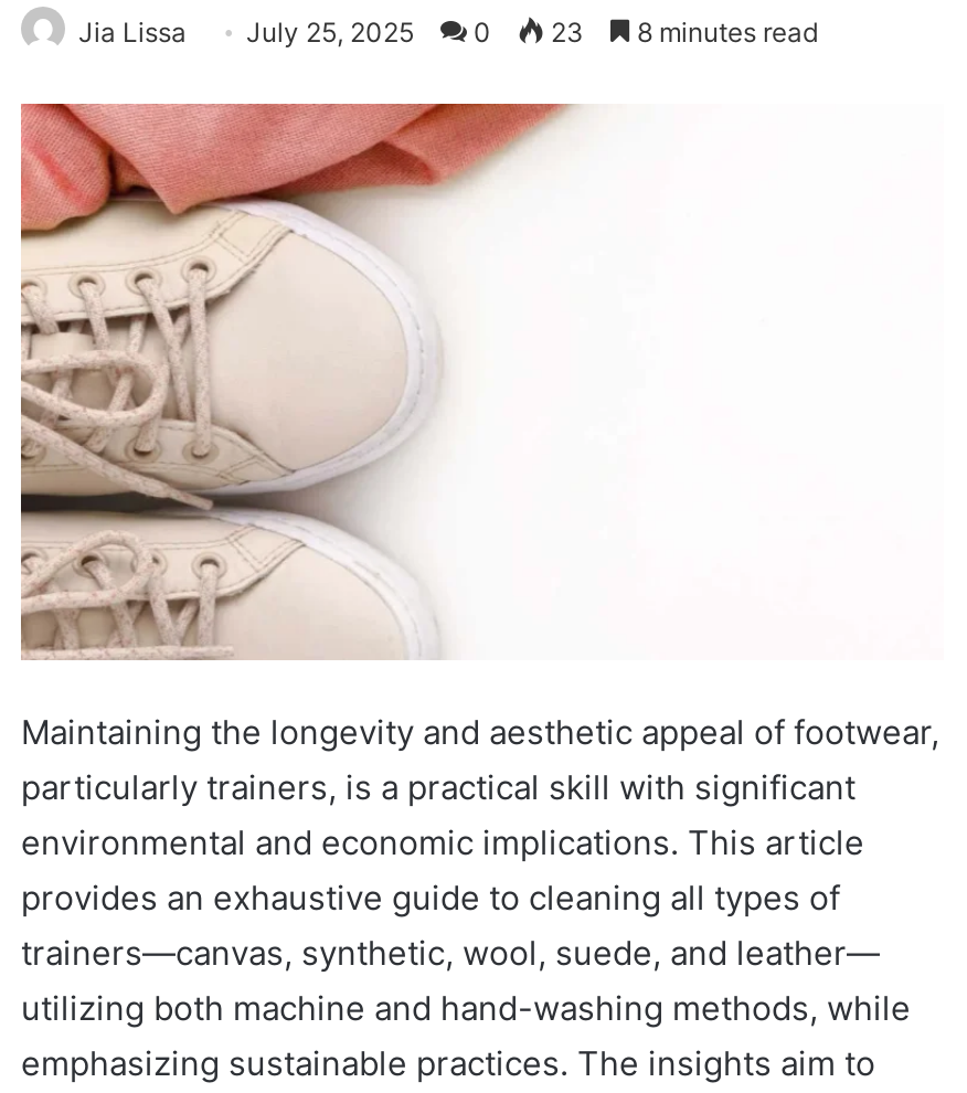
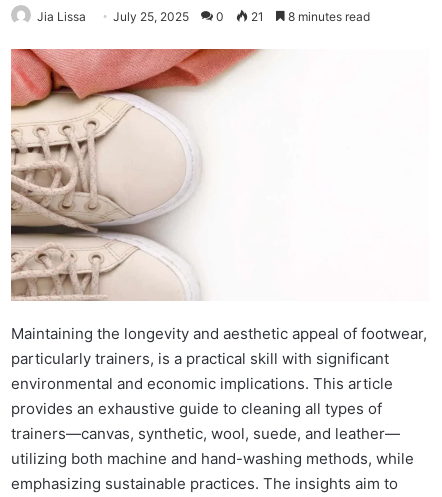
[78,16,818,49] Jia Lissa July 25, 2025 0 23 8 minutes read -> [37,9,370,24] Jia Lissa July 25, 2025 0 21 8 minutes read

